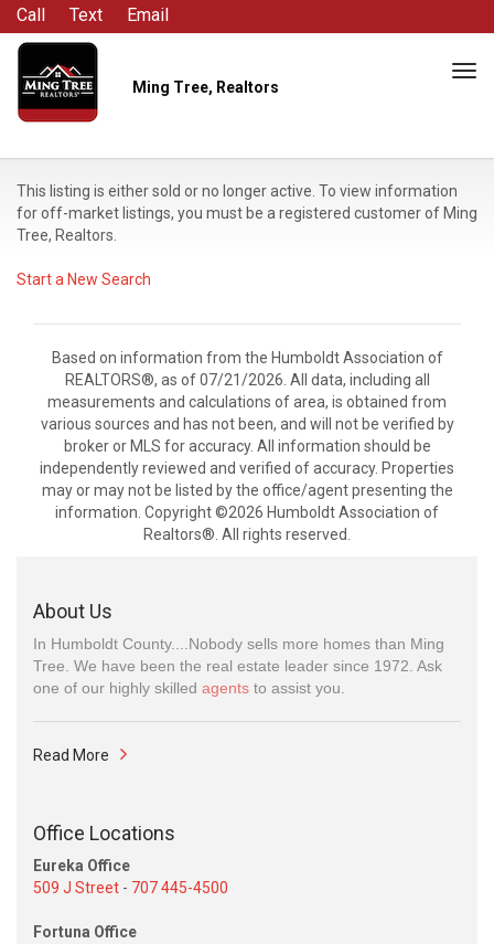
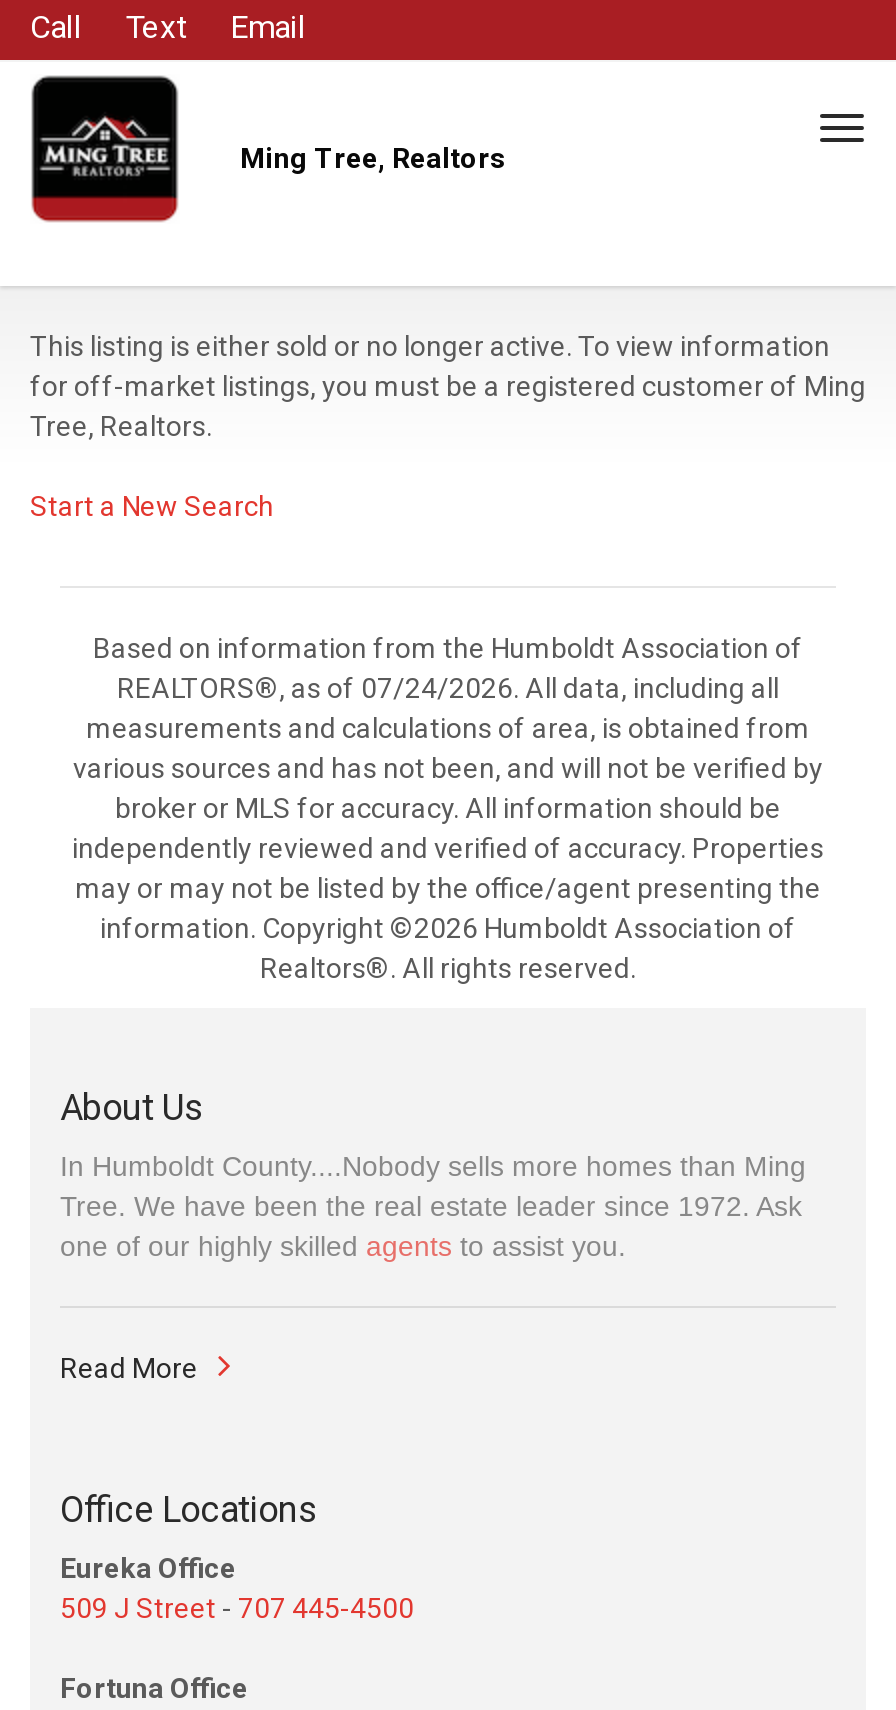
[65,371,429,389] REALTORS®, as of 07/21/2026. All data, including all -> [117,672,779,704] REALTORS®, as of 07/24/2026. All data, including all

